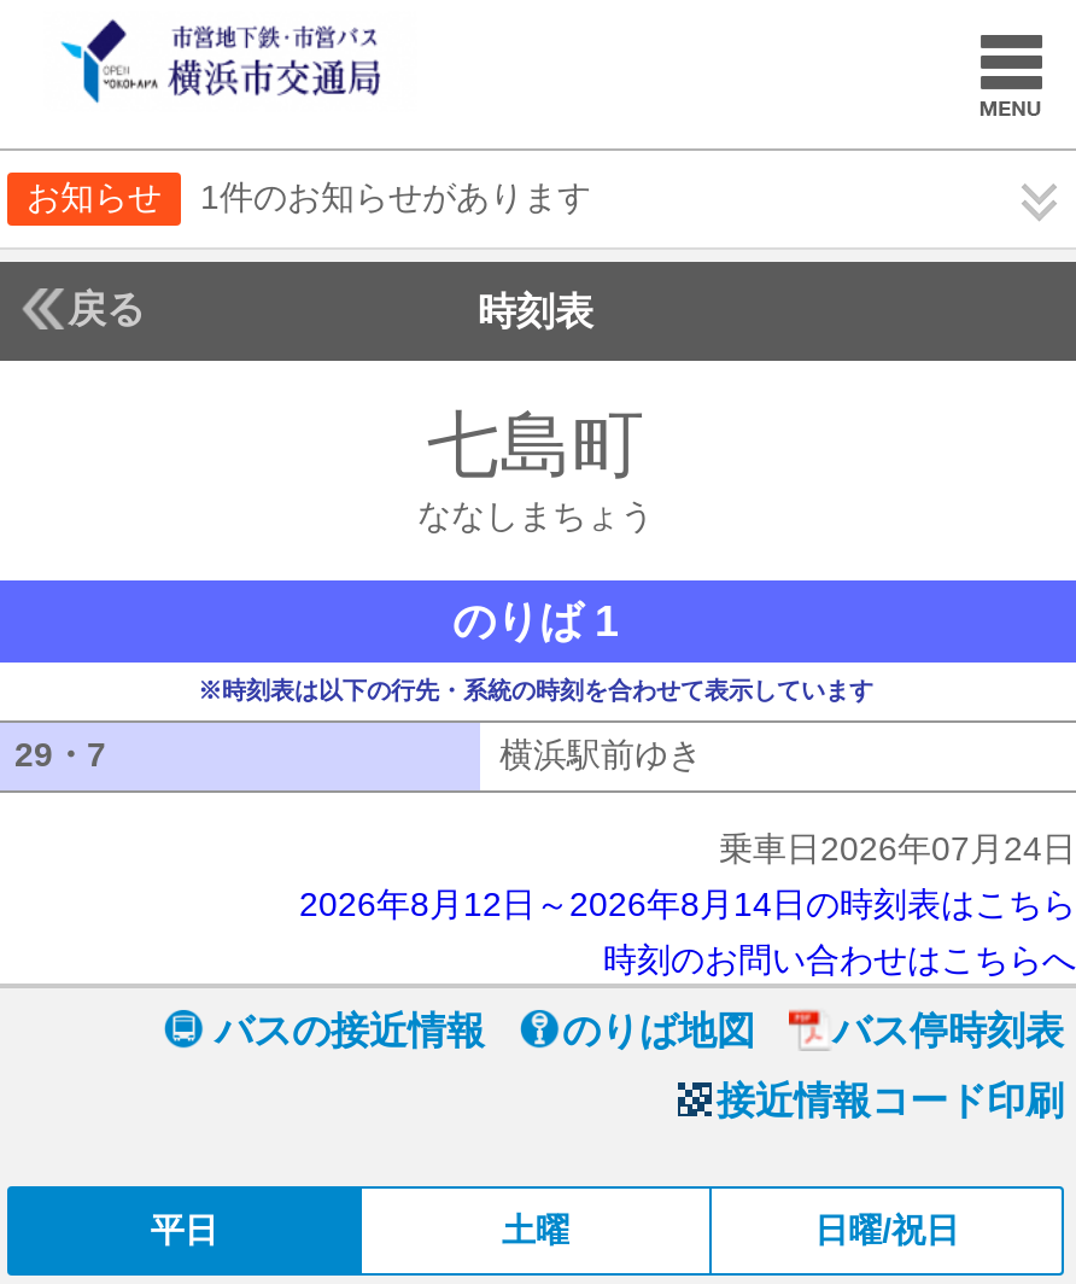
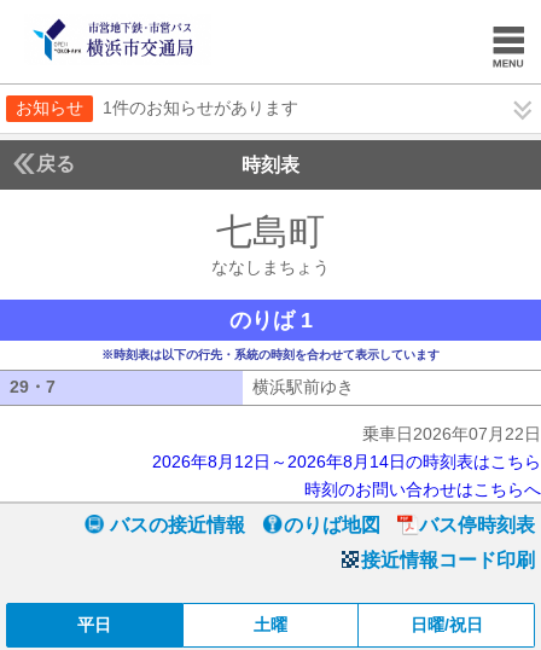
[719,829,1076,868] 乗車日2026年07月24日 -> [362,424,541,443] 乗車日2026年07月22日

